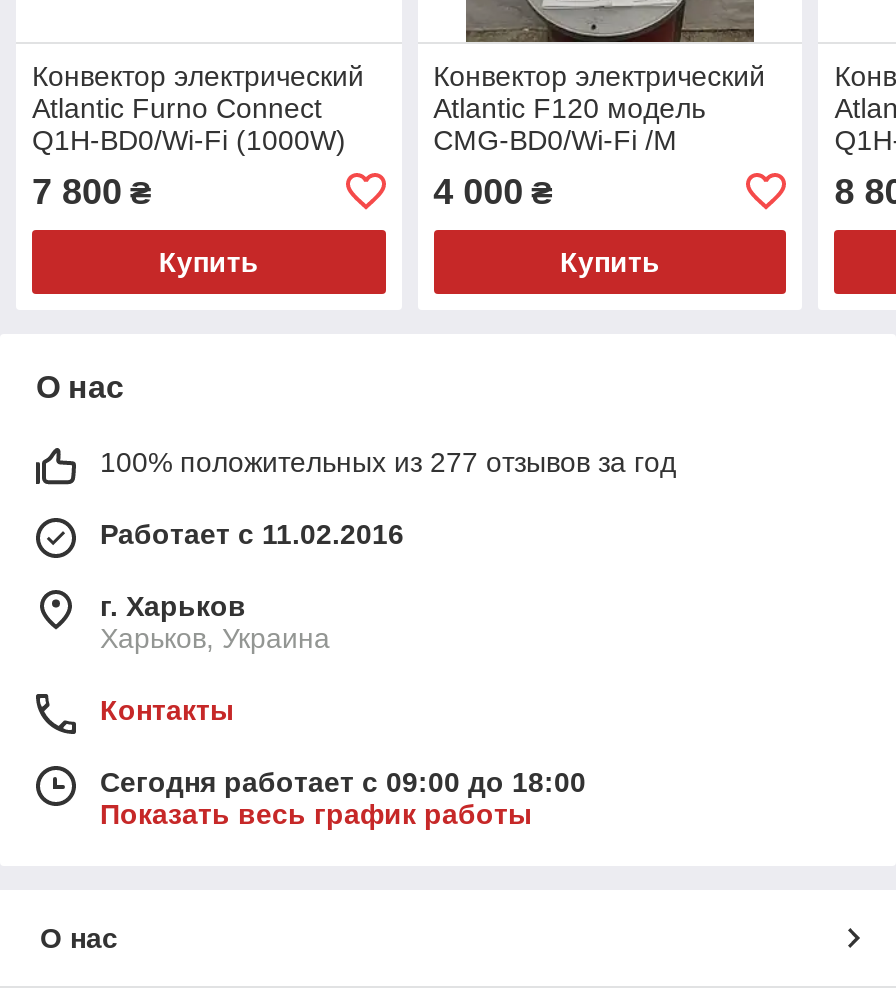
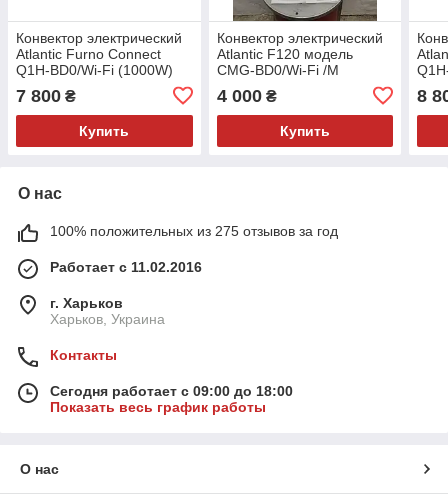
[100,446,676,478] 100% положительных из 277 отзывов за год -> [50,223,338,239] 100% положительных из 275 отзывов за год

